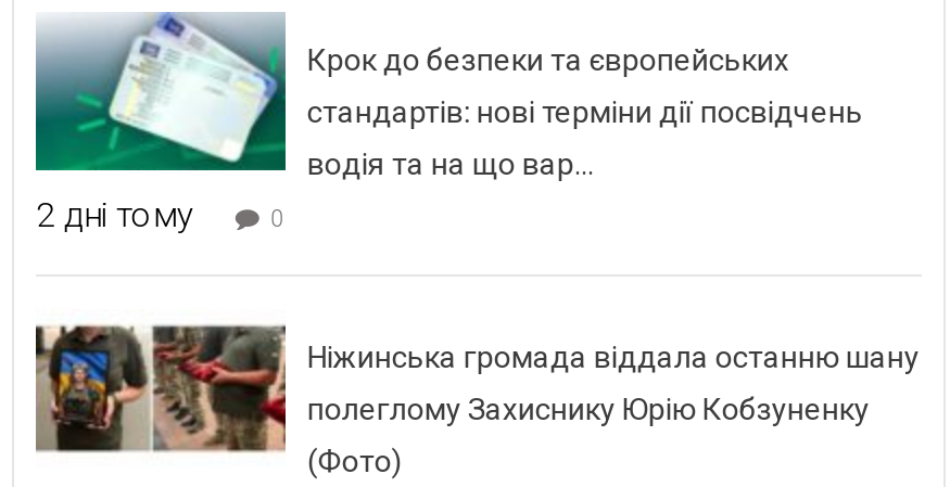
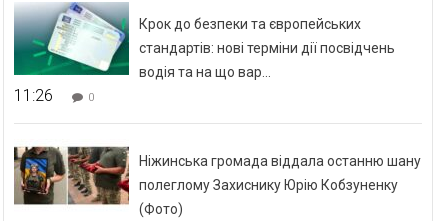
[36,194,194,235] 2 дні тому -> [14,86,53,105] 11:26

